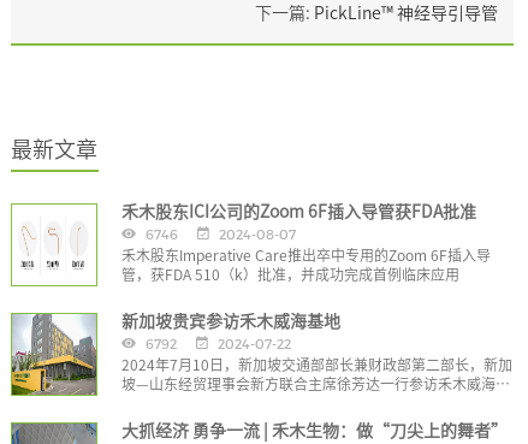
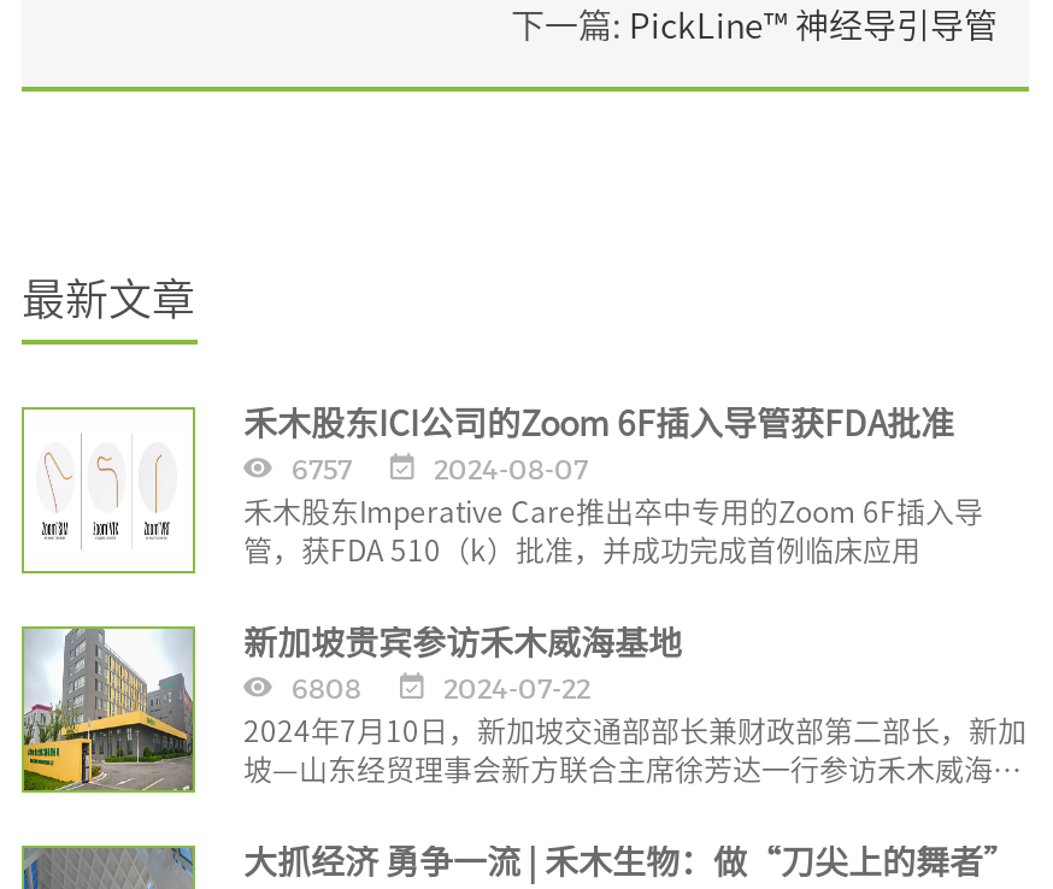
[146,226,178,243] 6746 -> [292,453,352,487] 6757
[146,336,177,353] 6792 -> [292,672,361,706] 6808

